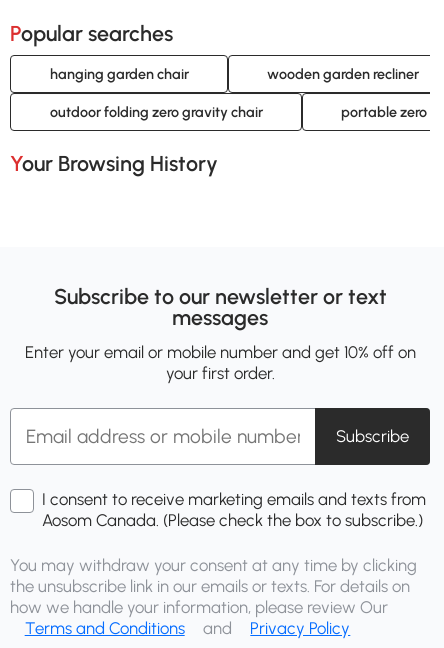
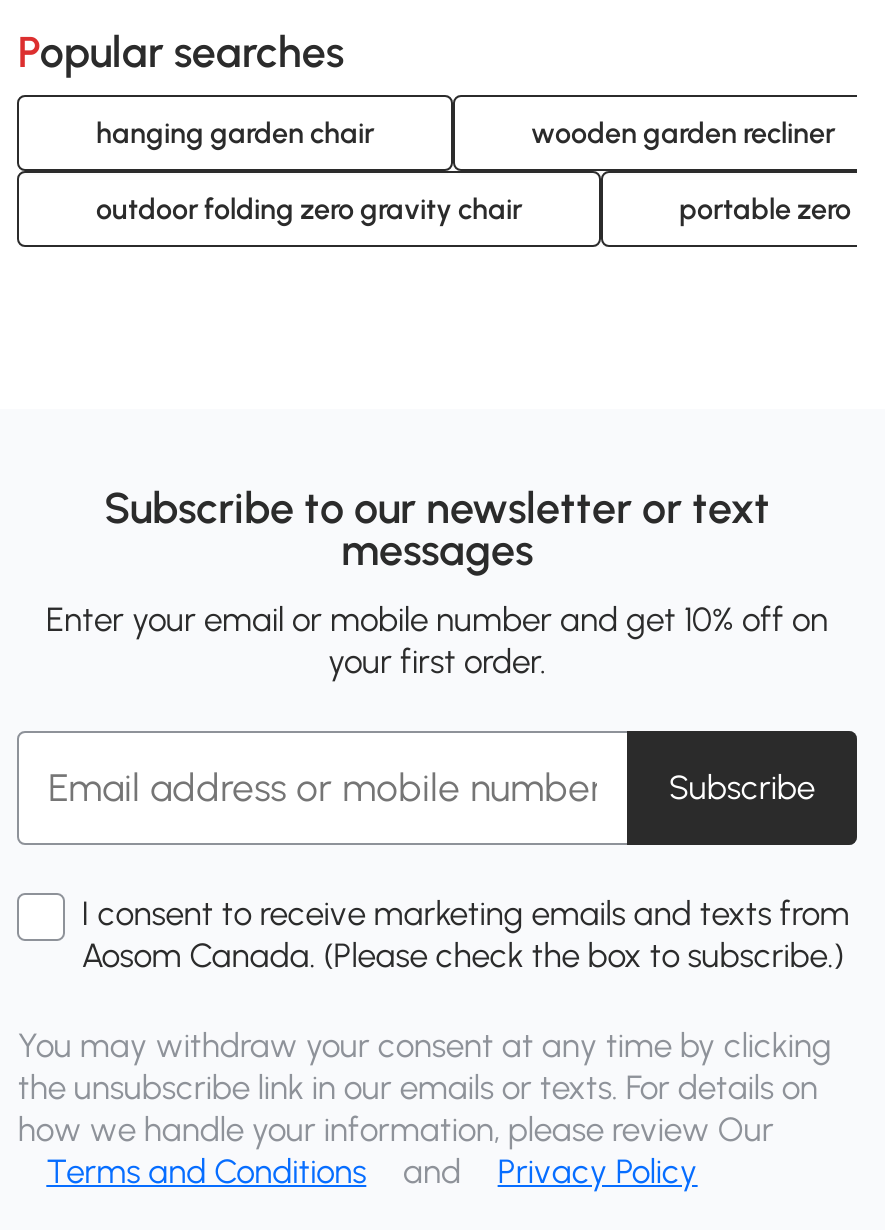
[22,151,218,176] Your Browsing History -> none

